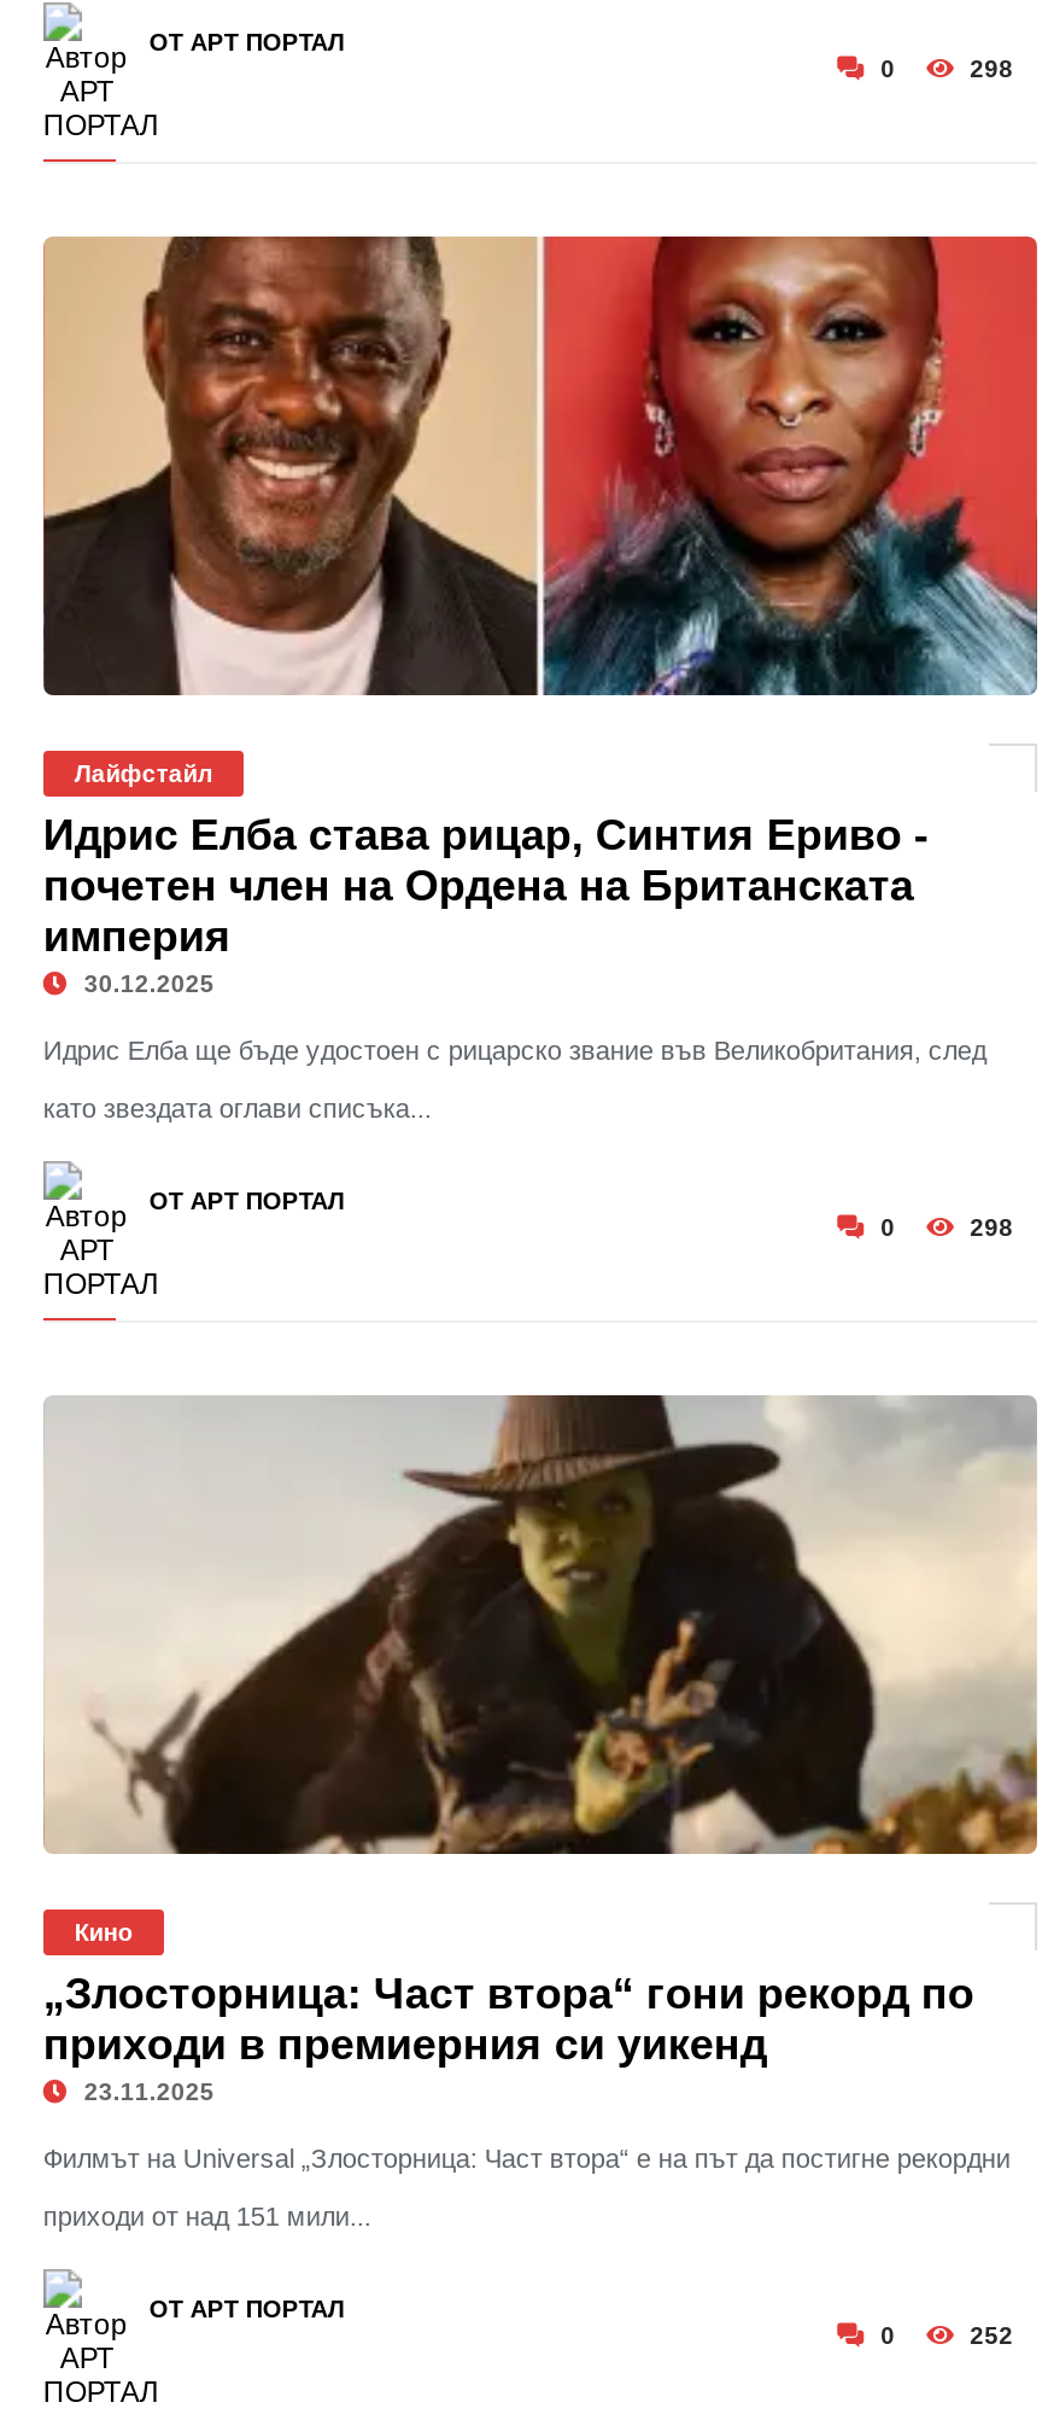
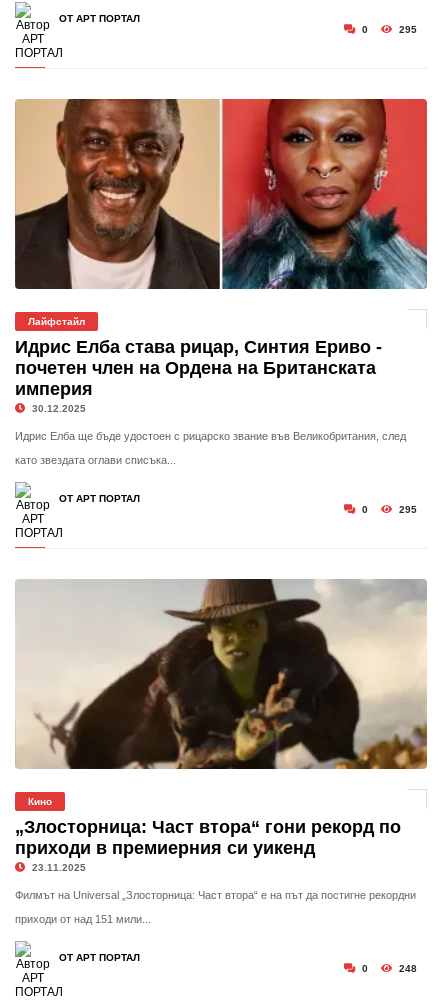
[963,56,1013,82] 298 -> [396,24,417,35] 295
[963,1214,1013,1241] 298 -> [396,504,417,515] 295
[963,2322,1013,2349] 252 -> [396,963,417,974] 248

